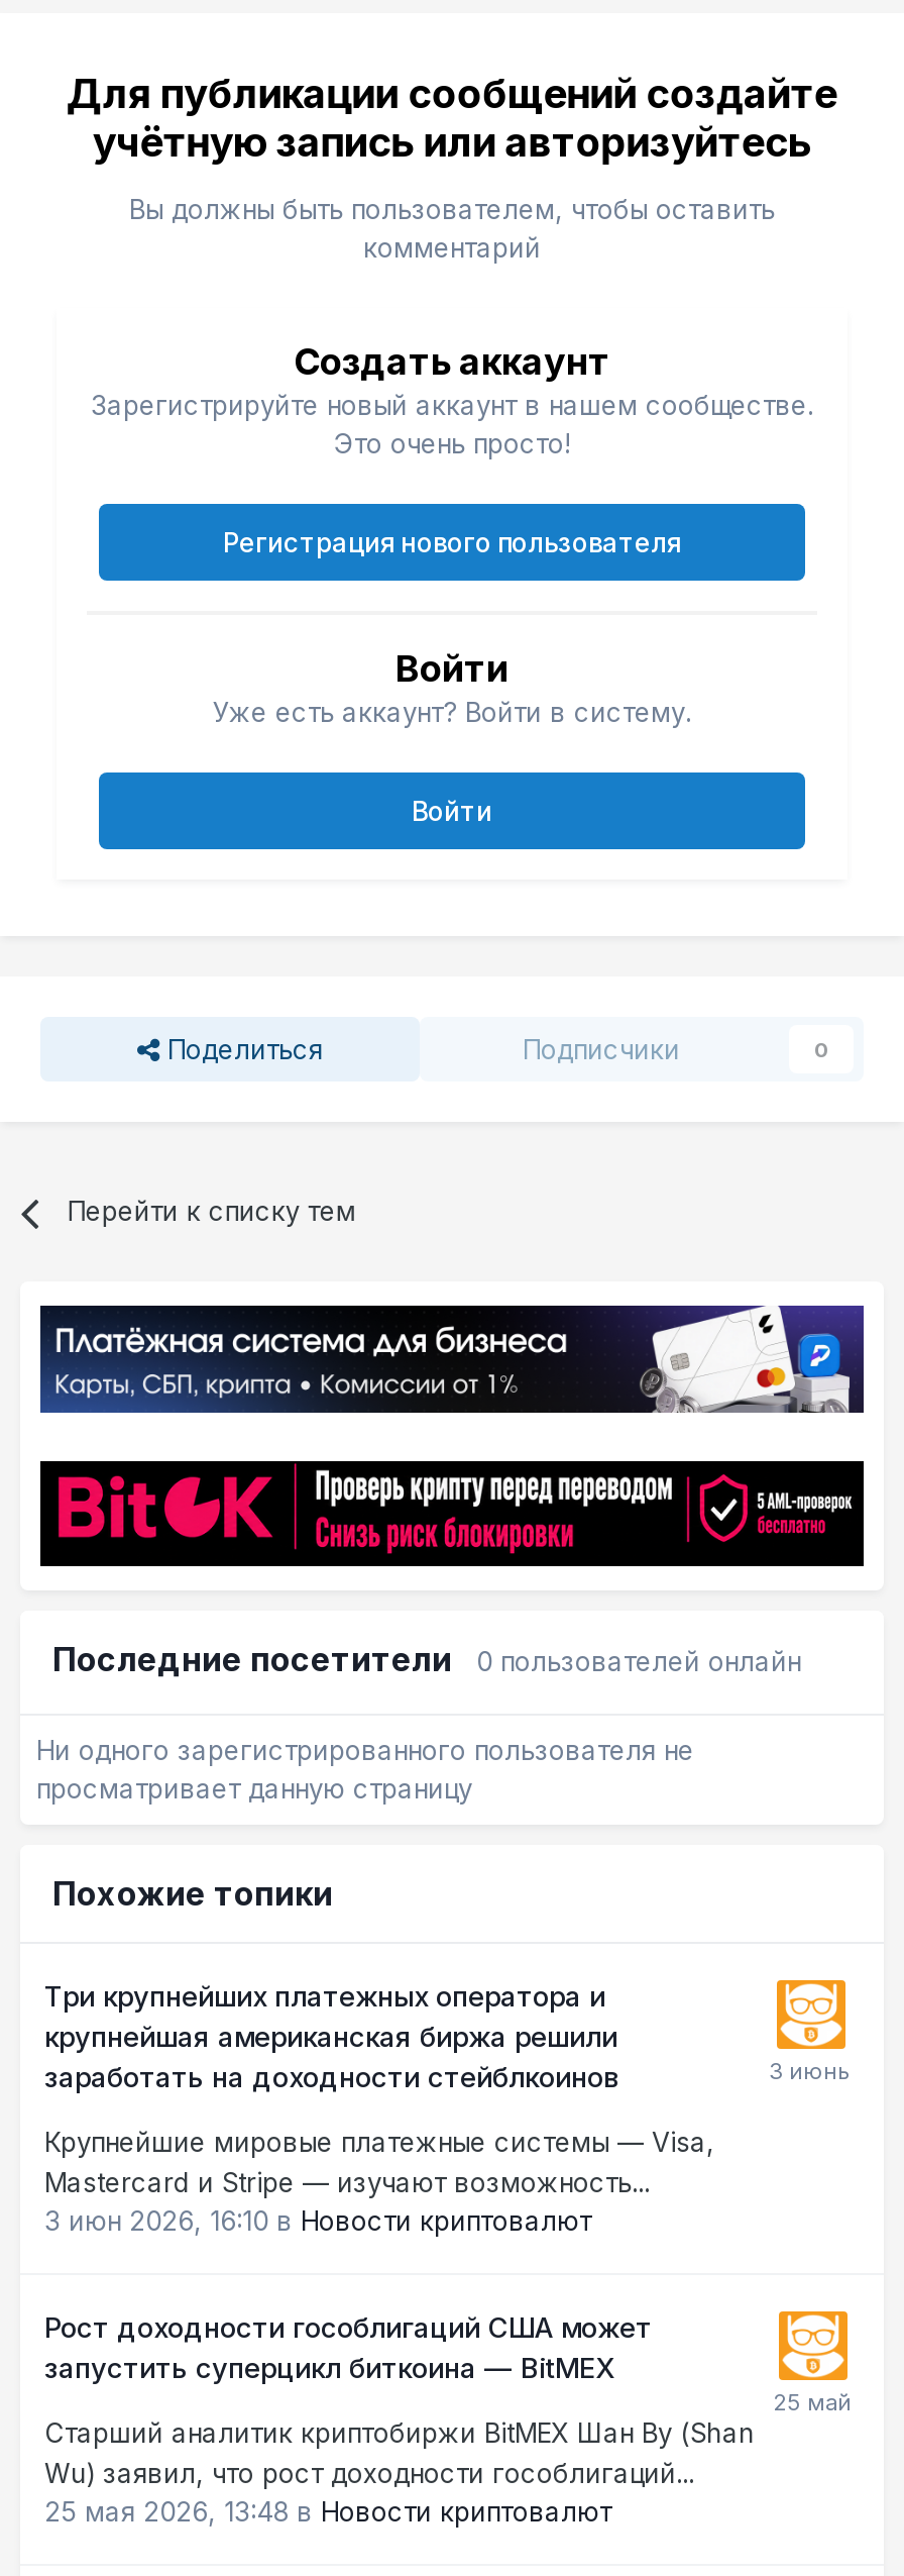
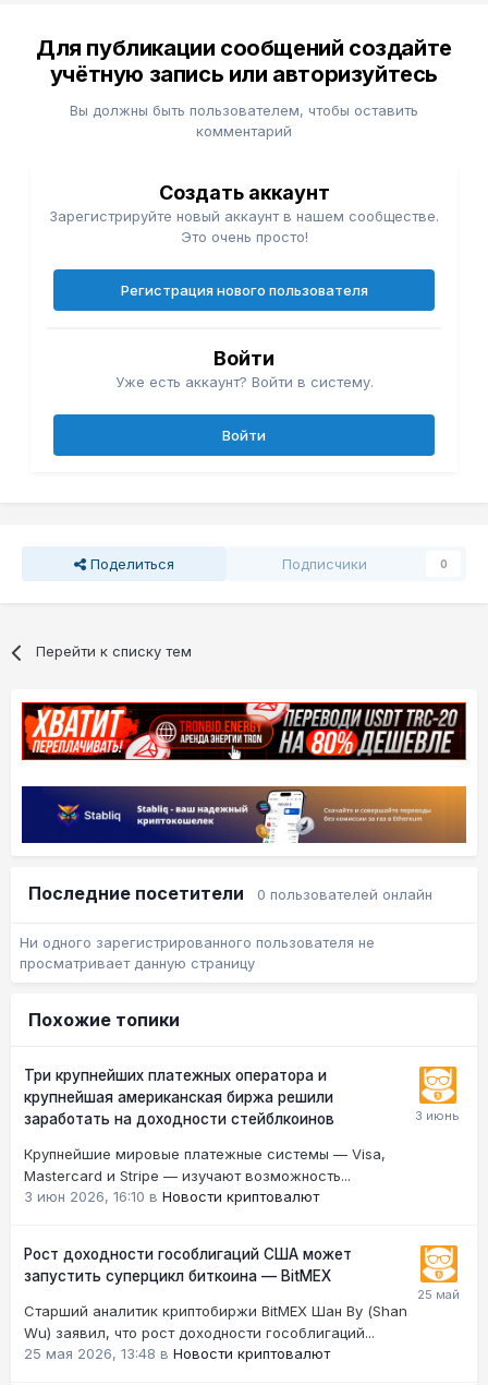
[38,1304,866,1415] [image] -> [21,701,467,761] [image]
[38,1459,866,1568] [image] -> [21,785,467,844] [image]

